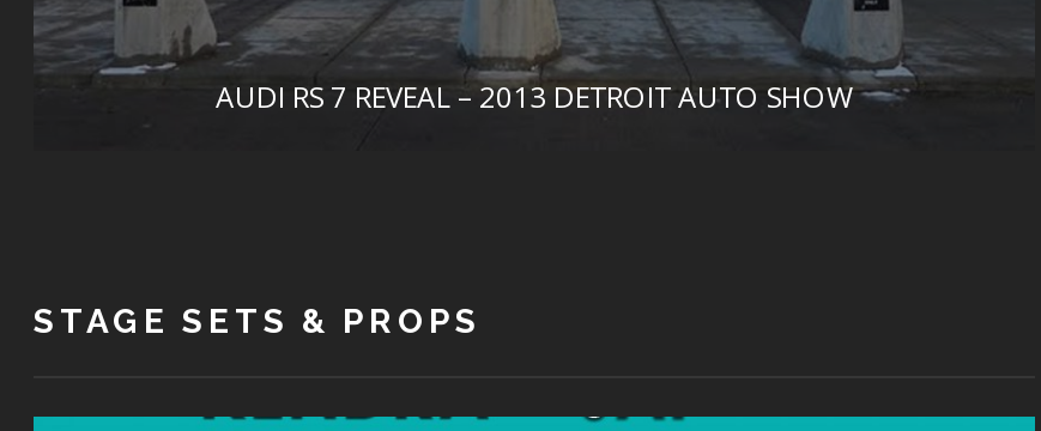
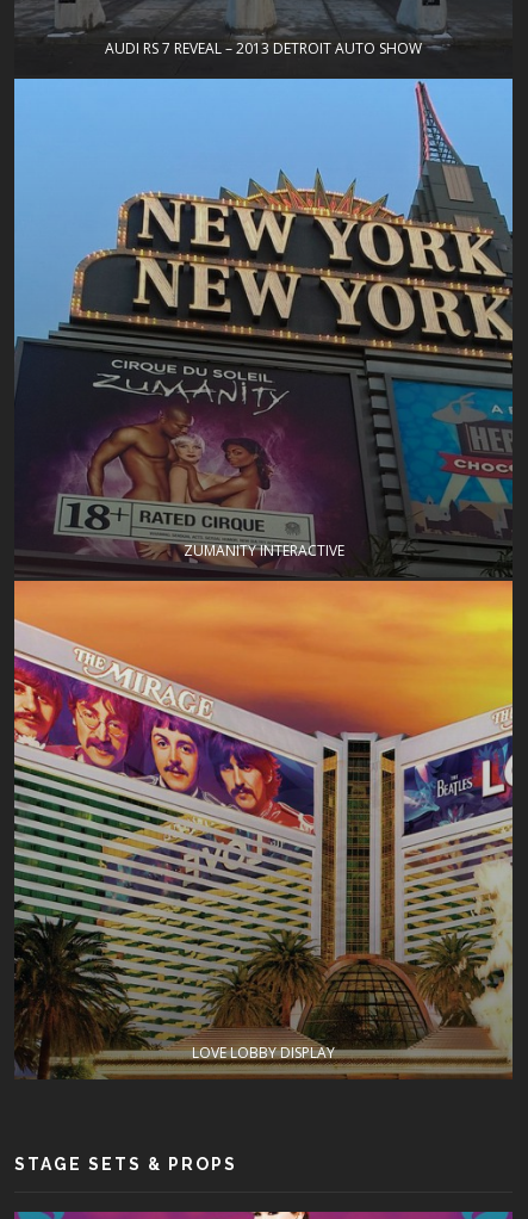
none -> [13,78,514,1079] [image] | ZUMANITY INTERACTIVE
none -> [192,1043,335,1063] LOVE LOBBY DISPLAY

